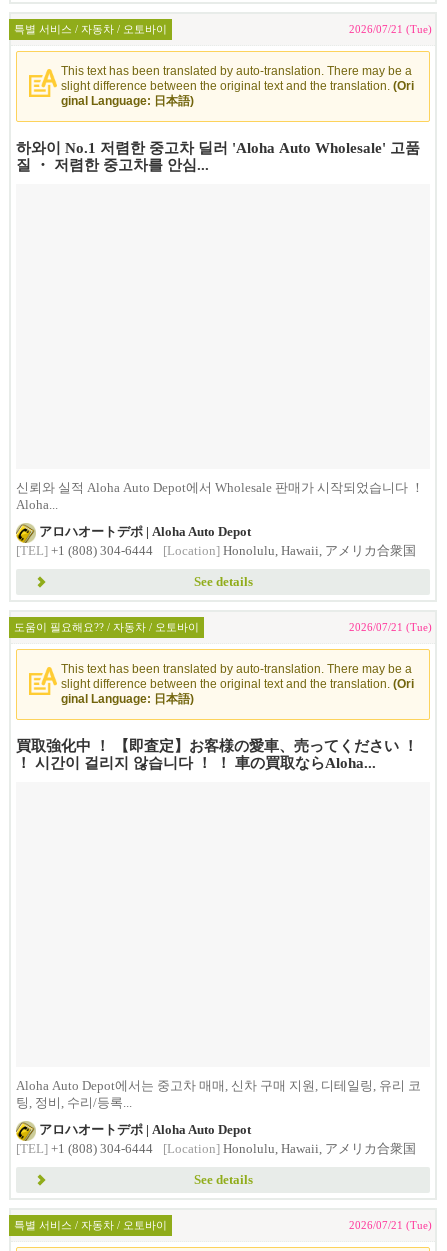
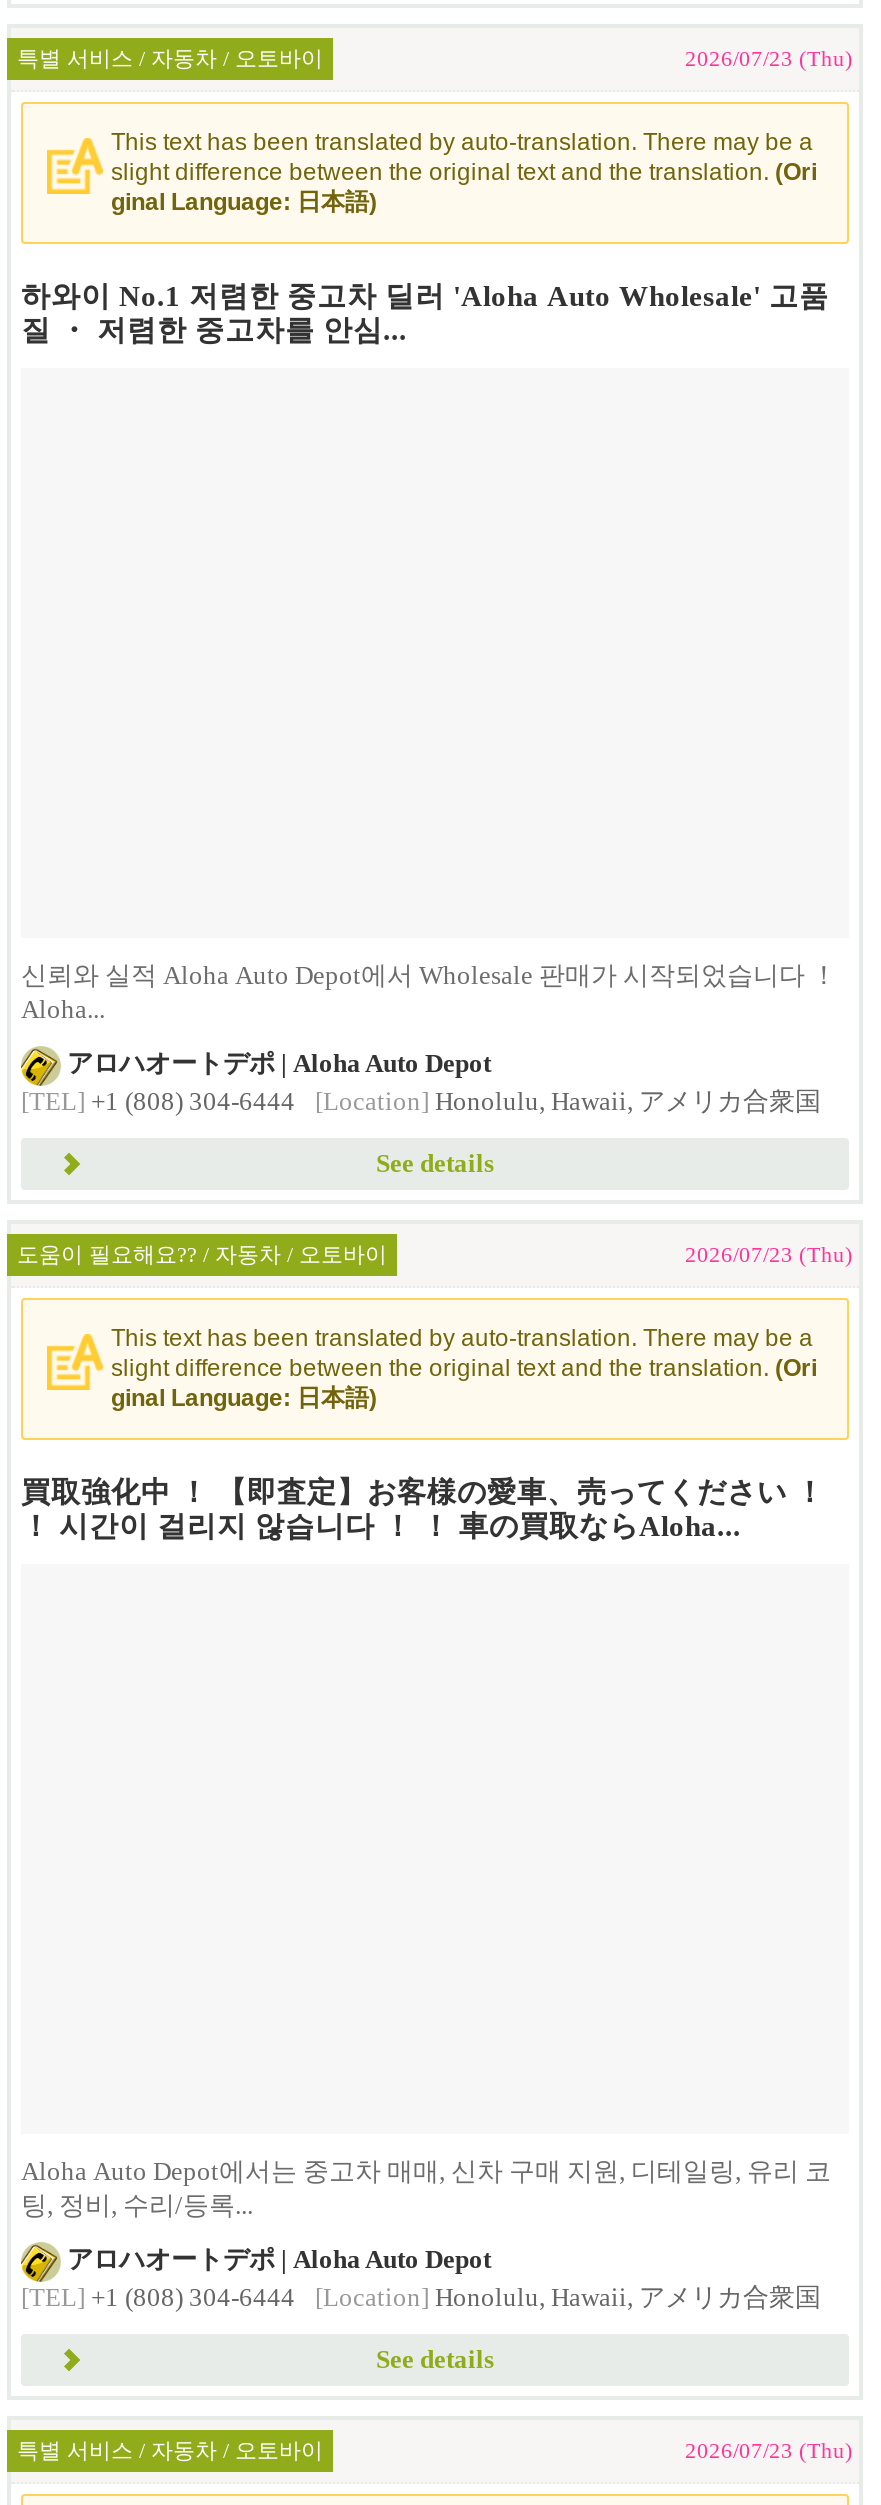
[349,23,432,35] 2026/07/21 (Tue) -> [685,46,853,70] 2026/07/23 (Thu)
[349,621,432,633] 2026/07/21 (Tue) -> [685,1242,853,1266] 2026/07/23 (Thu)
[349,1219,432,1231] 2026/07/21 (Tue) -> [685,2438,853,2462] 2026/07/23 (Thu)

